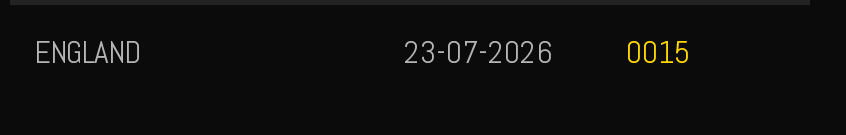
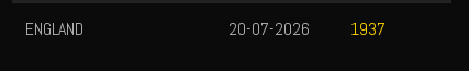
[404,32,552,72] 23-07-2026 -> [228,18,310,40] 20-07-2026
[626,33,690,73] 0015 -> [350,19,386,40] 1937

